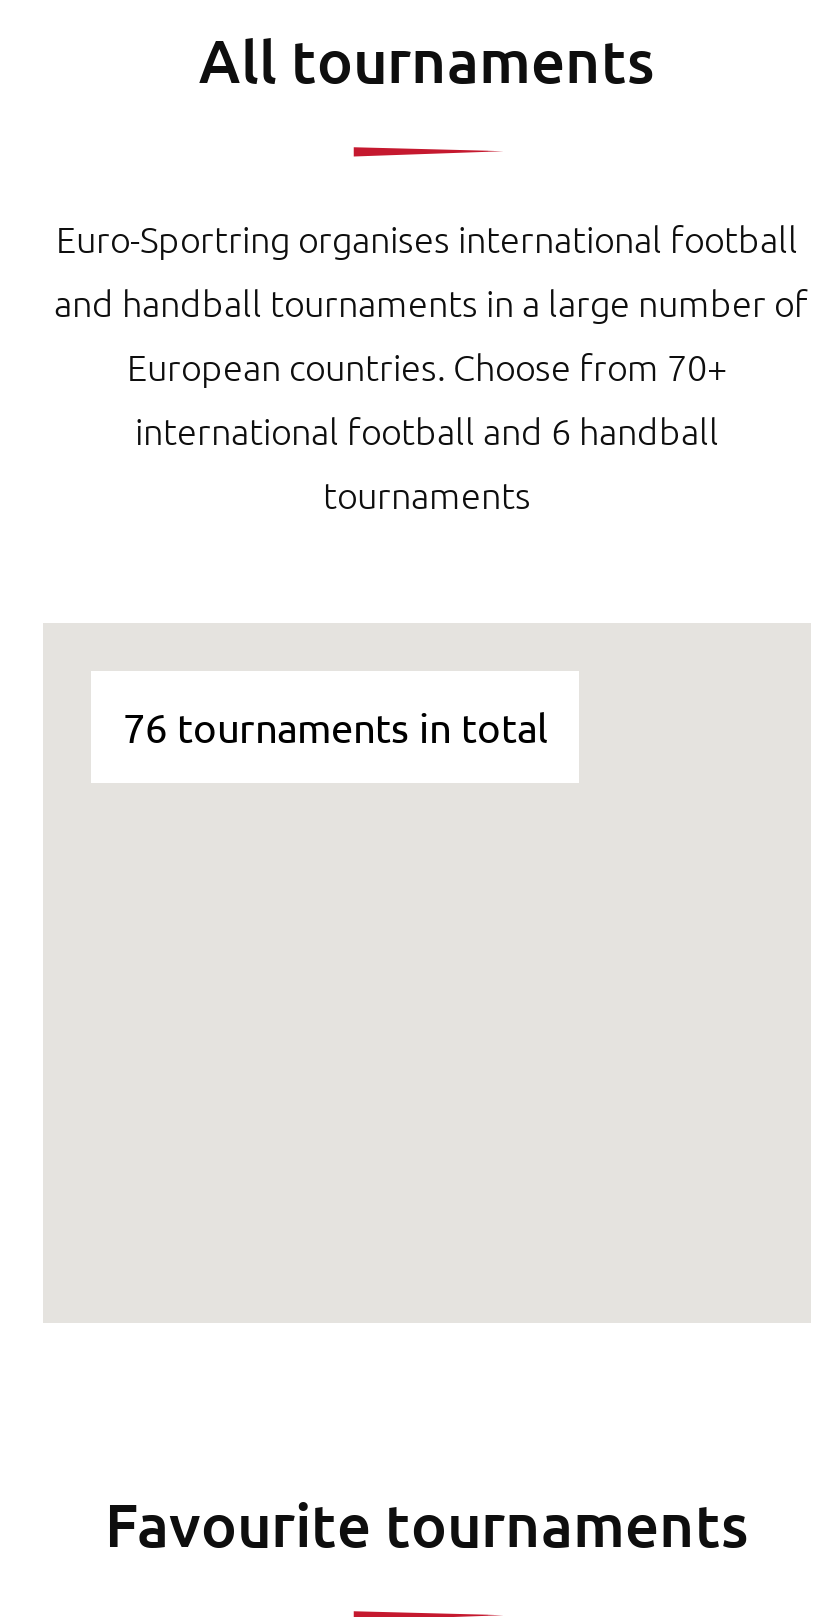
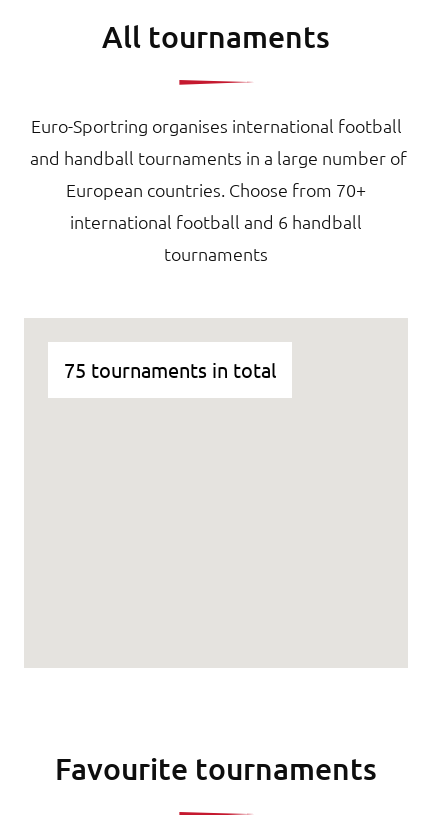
[123,701,547,751] 76 tournaments in total -> [64,357,276,382] 75 tournaments in total

